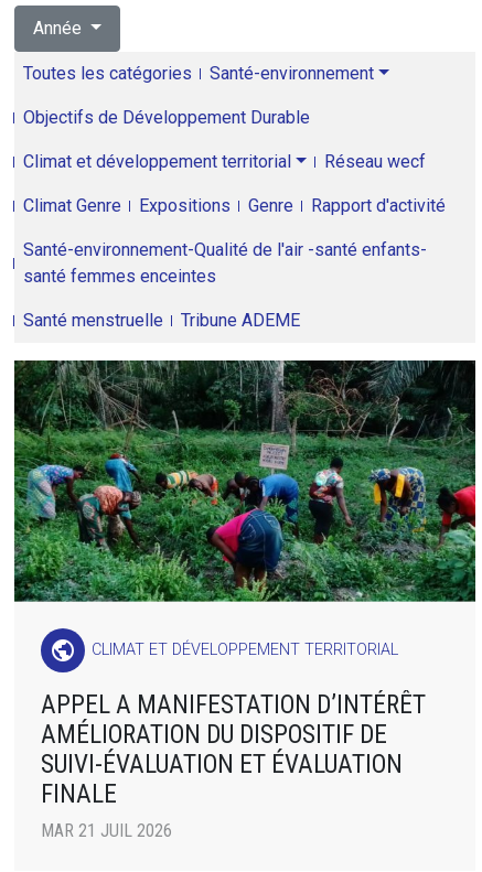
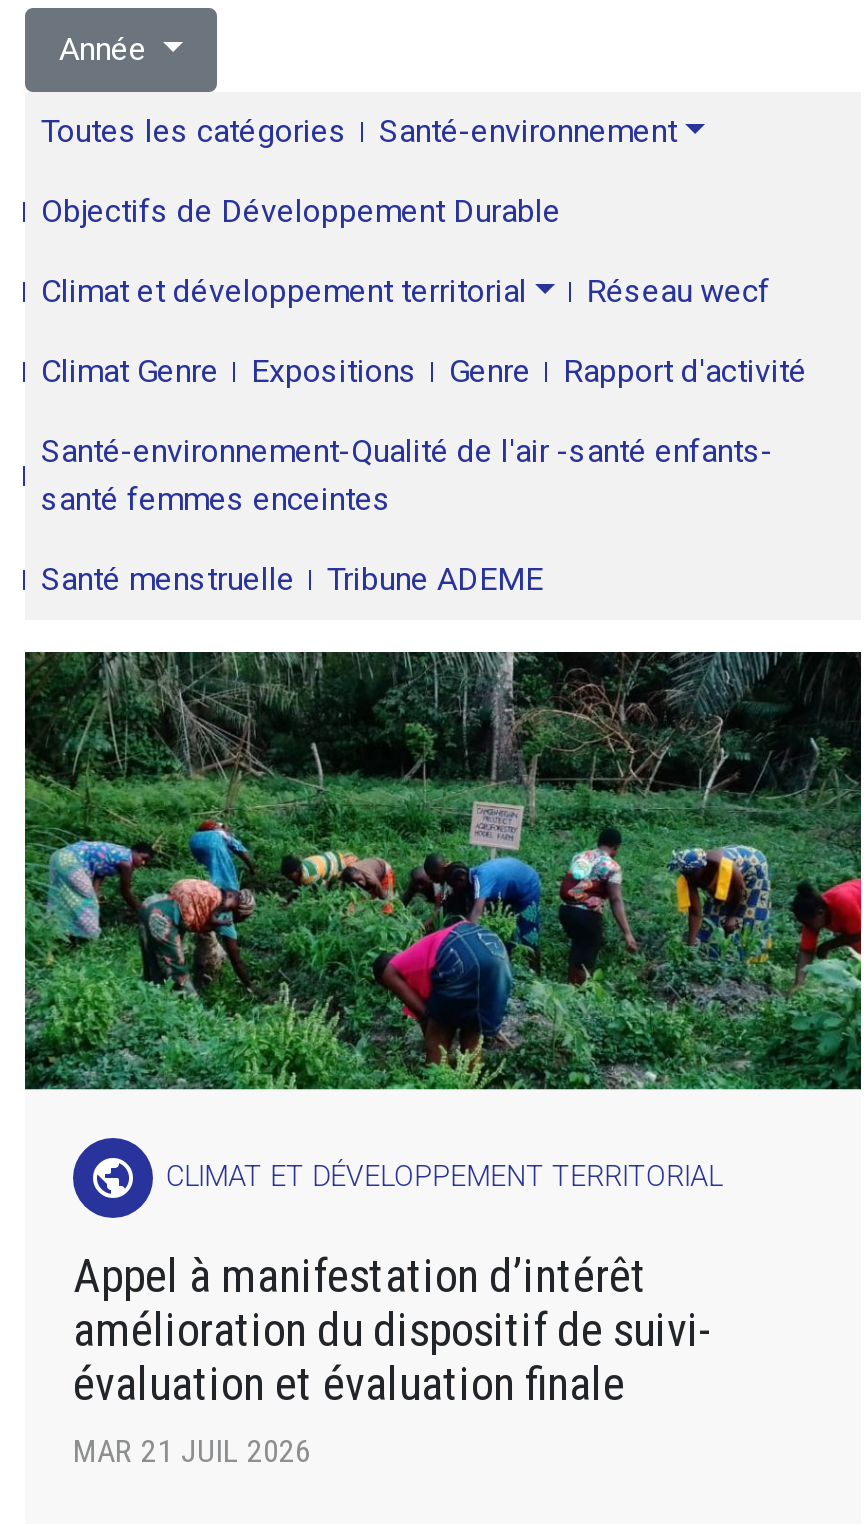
[41,689,426,809] APPEL A MANIFESTATION D’INTÉRÊT | AMÉLIORATION DU DISPOSITIF DE | SUIVI-ÉVALUATION ET ÉVALUATION | FINALE -> [73,1247,713,1411] Appel à manifestation d’intérêt | amélioration du dispositif de suivi- | évaluation et évaluation finale

